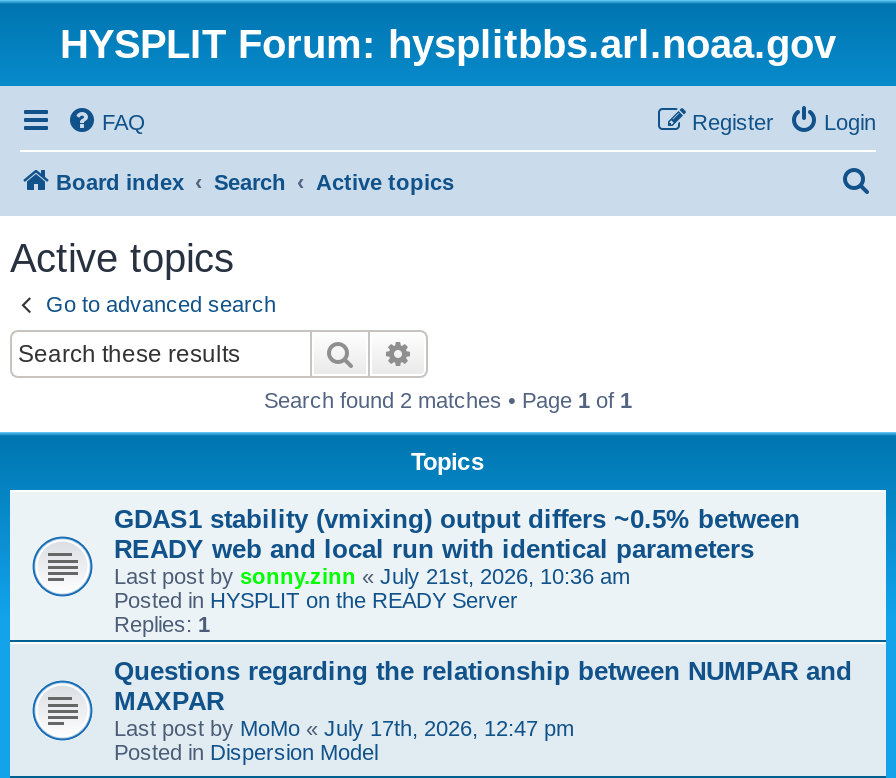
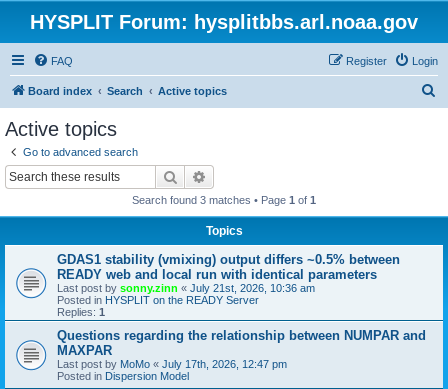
[264,387,632,411] Search found 2 matches • Page 1 of 1 -> [132,193,316,205] Search found 3 matches • Page 1 of 1

